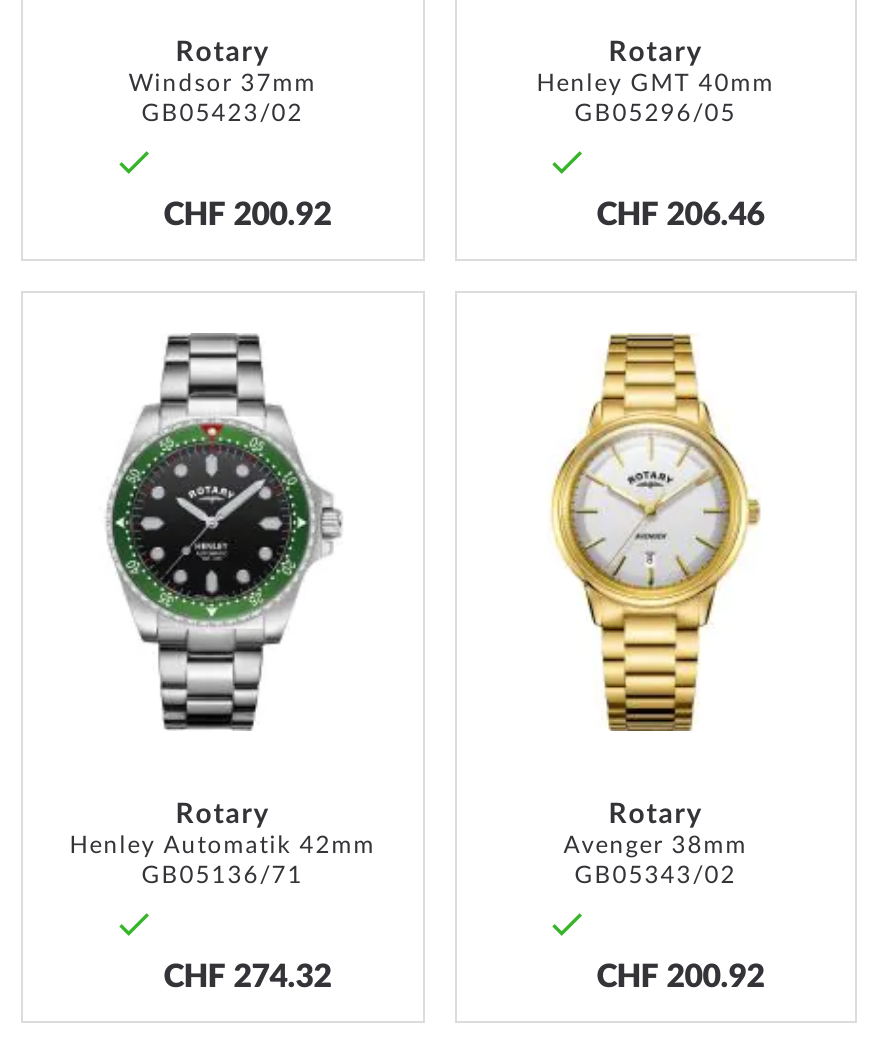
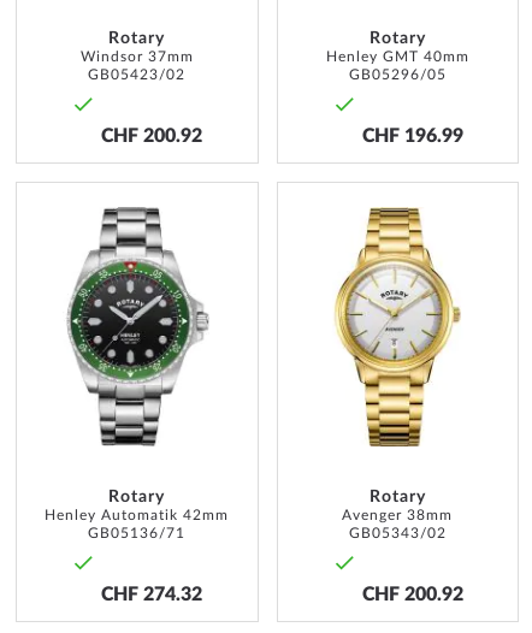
[597,198,765,230] CHF 206.46 -> [362,126,463,145] CHF 196.99

